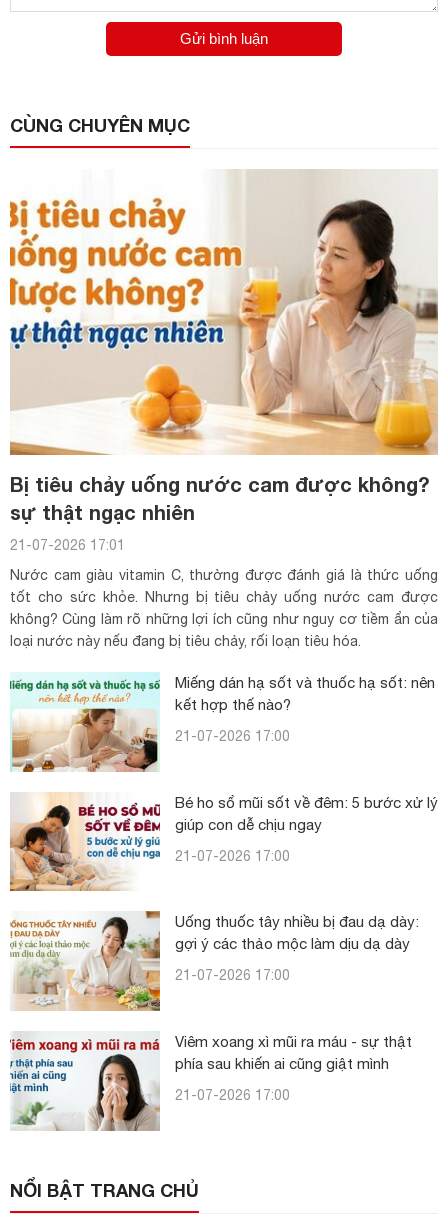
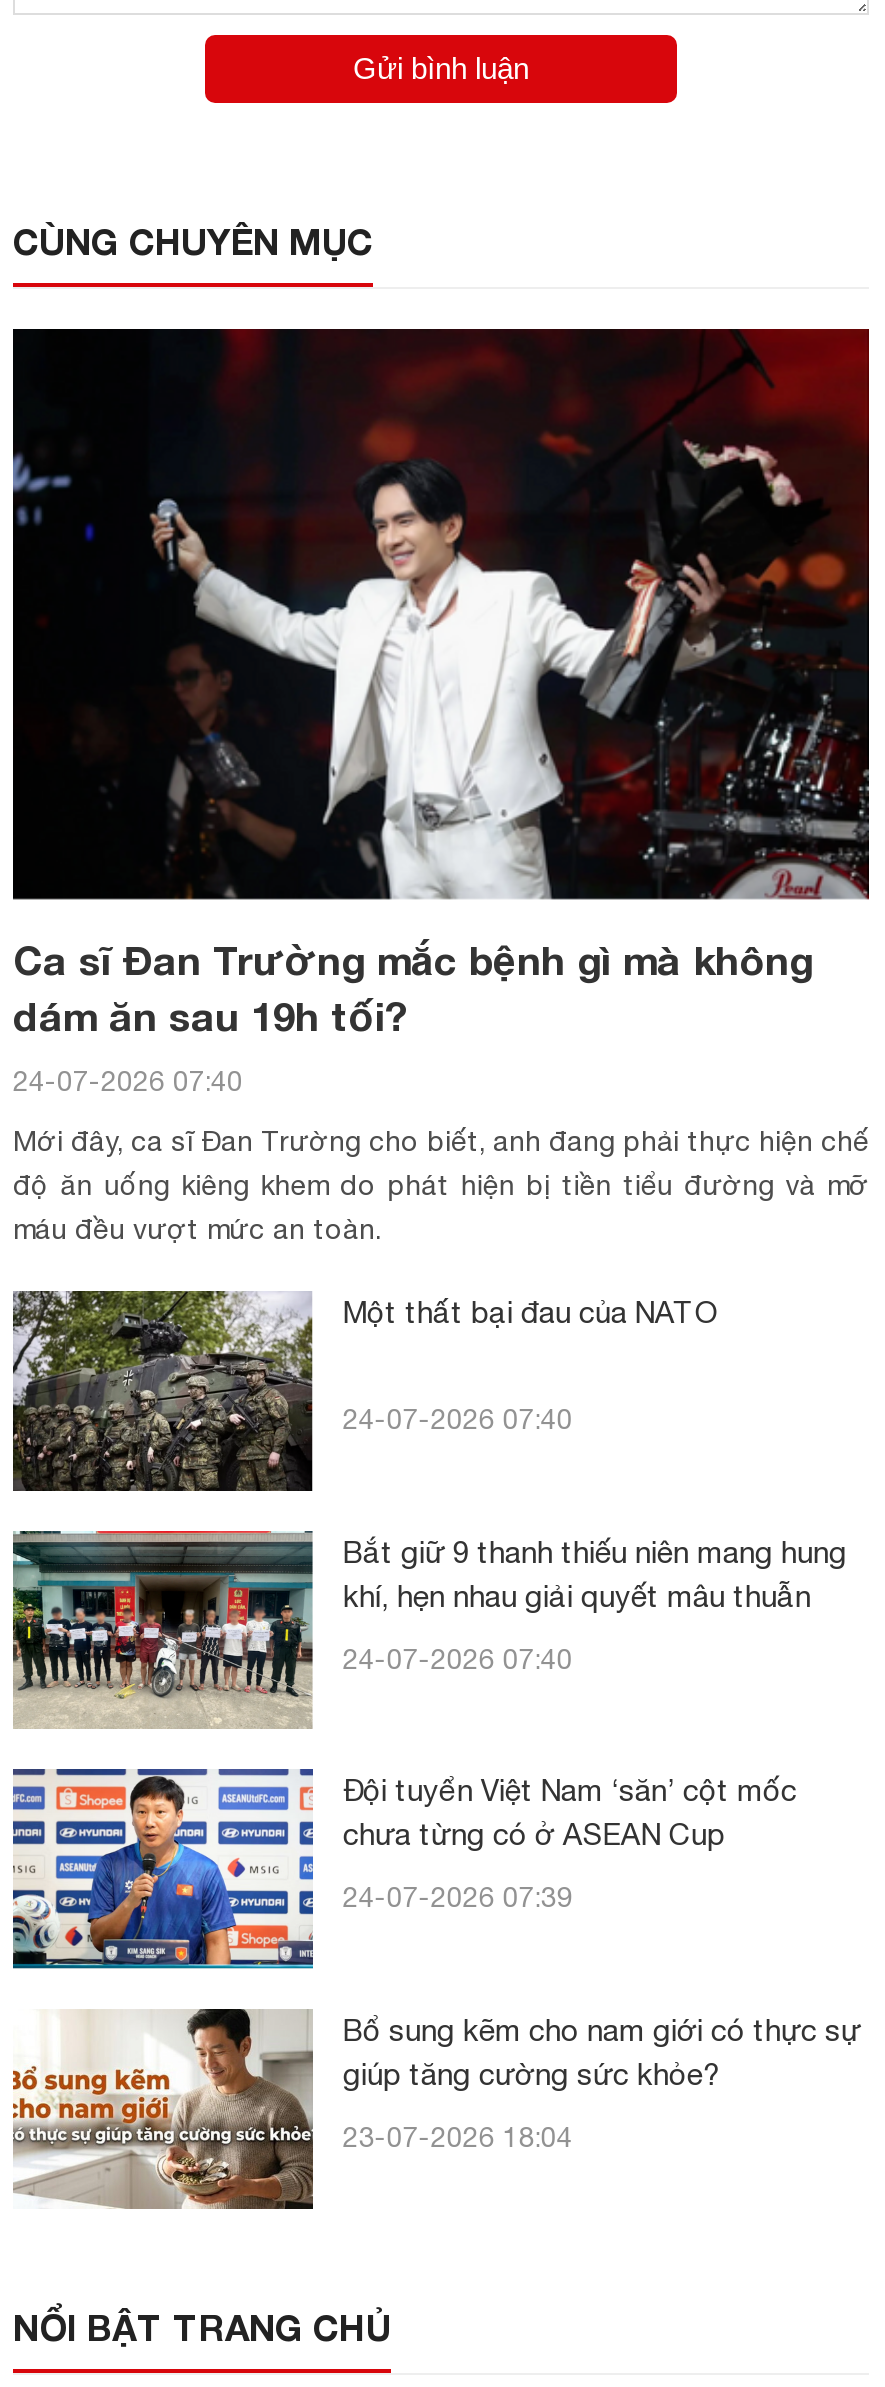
[9,169,439,524] [image] | Bị tiêu chảy uống nước cam được không? | sự thật ngạc nhiên -> [11,327,871,1039] [image] | Ca sĩ Đan Trường mắc bệnh gì mà không | dám ăn sau 19h tối?
[10,537,125,553] 21-07-2026 17:01 -> [13,1065,243,1097] 24-07-2026 07:40
[10,567,438,649] Nước cam giàu vitamin C, thường được đánh giá là thức uống | tốt cho sức khỏe. Nhưng bị tiêu chảy uống nước cam được | không? Cùng làm rõ những lợi ích cũng như nguy cơ tiềm ẩn của | loại nước này nếu đang bị tiêu chảy, rối loạn tiêu hóa. -> [13,1125,869,1245] Mới đây, ca sĩ Đan Trường cho biết, anh đang phải thực hiện chế | độ ăn uống kiêng khem do phát hiện bị tiền tiểu đường và mỡ | máu đều vượt mức an toàn.
[10,672,435,773] [image] | Miếng dán hạ sốt và thuốc hạ sốt: nên | kết hợp thế nào? -> [11,1295,719,1493] [image] | Một thất bại đau của NATO
[175,728,290,744] 21-07-2026 17:00 -> [343,1403,573,1435] 24-07-2026 07:40
[10,792,438,891] [image] | Bé ho sổ mũi sốt về đêm: 5 bước xử lý | giúp con dễ chịu ngay -> [11,1529,847,1729] [image] | Bắt giữ 9 thanh thiếu niên mang hung | khí, hẹn nhau giải quyết mâu thuẫn
[175,848,290,864] 21-07-2026 17:00 -> [343,1642,573,1674] 24-07-2026 07:40
[10,910,419,1012] [image] | Uống thuốc tây nhiều bị đau dạ dày: | gợi ý các thảo mộc làm dịu dạ dày -> [11,1767,797,1971] [image] | Đội tuyển Việt Nam ‘săn’ cột mốc | chưa từng có ở ASEAN Cup
[175,967,290,983] 21-07-2026 17:00 -> [343,1882,573,1914] 24-07-2026 07:39
[10,1031,412,1131] [image] | Viêm xoang xì mũi ra máu - sự thật | phía sau khiến ai cũng giật mình -> [11,2007,861,2209] [image] | Bổ sung kẽm cho nam giới có thực sự | giúp tăng cường sức khỏe?
[175,1087,290,1103] 21-07-2026 17:00 -> [343,2122,573,2154] 23-07-2026 18:04

